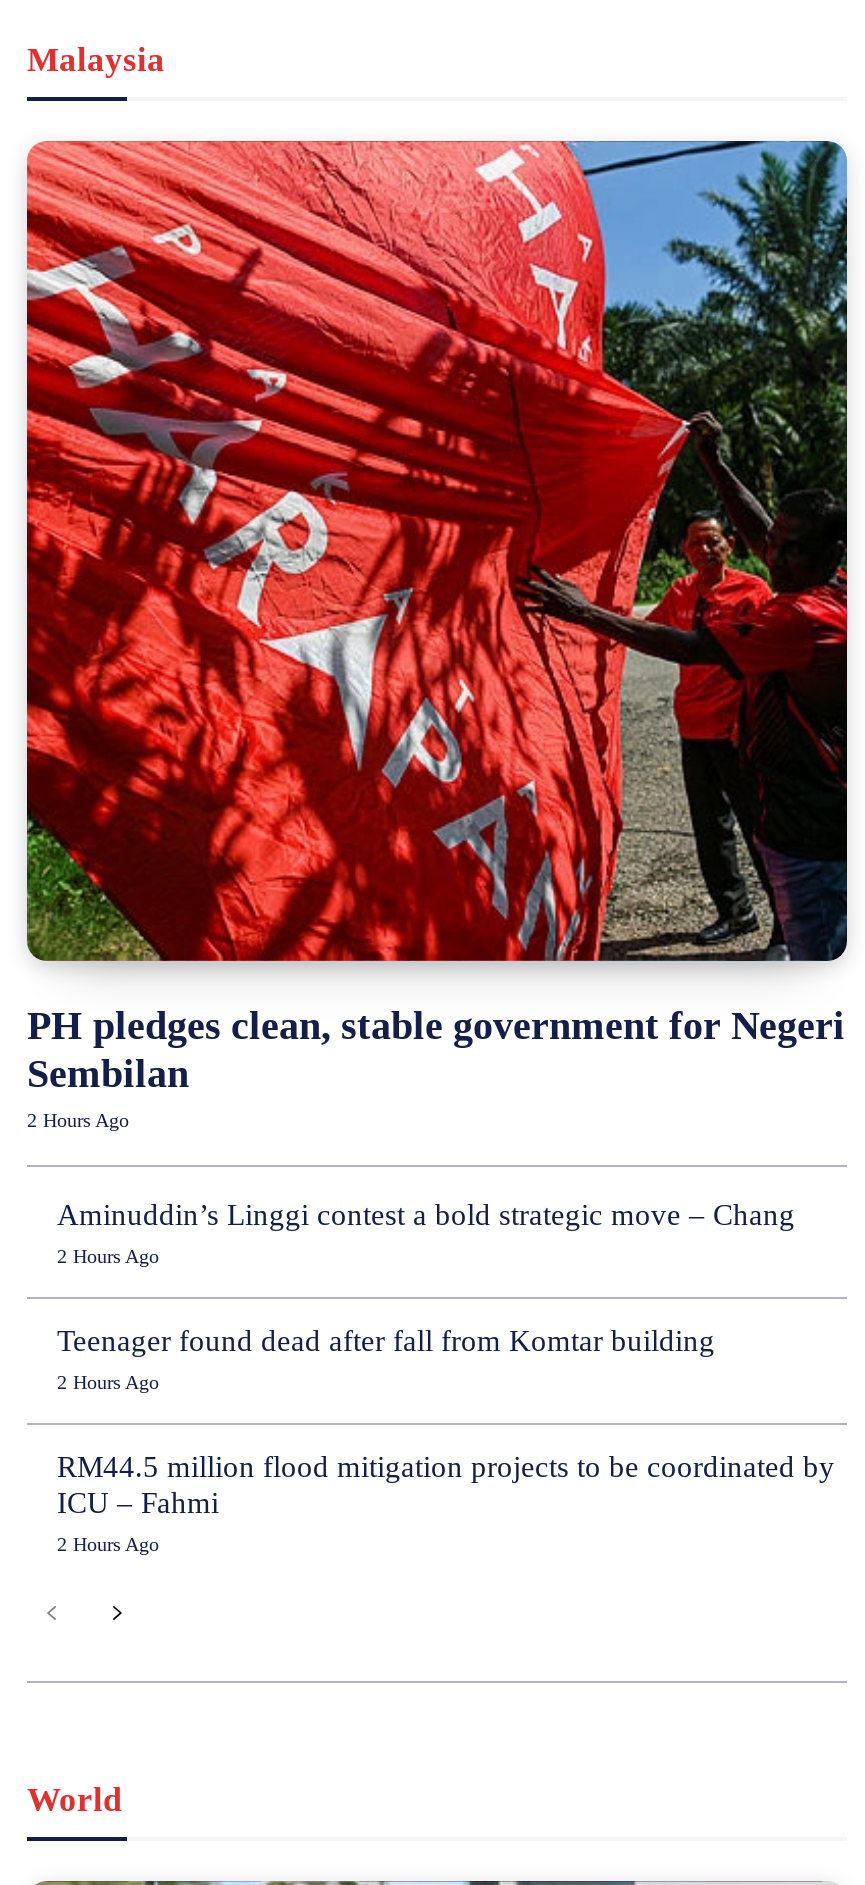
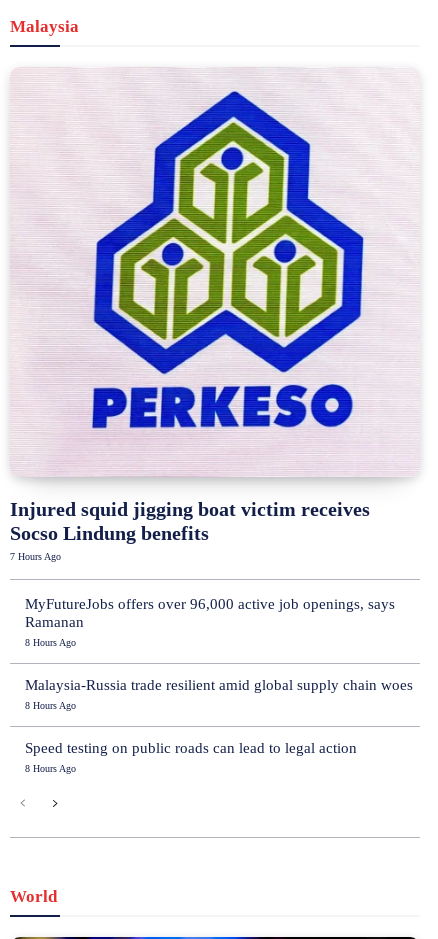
[25,139,849,1131] [image] | PH pledges clean, stable government for Negeri | Sembilan | 2 Hours Ago -> [10,67,420,562] [image] | Injured squid jigging boat victim receives | Socso Lindung benefits | 7 Hours Ago
[57,1199,795,1267] Aminuddin’s Linggi contest a bold strategic move – Chang | 2 Hours Ago -> [25,596,395,648] MyFutureJobs offers over 96,000 active job openings, says | Ramanan | 8 Hours Ago
[57,1325,715,1393] Teenager found dead after fall from Komtar building | 2 Hours Ago -> [25,677,413,711] Malaysia-Russia trade resilient amid global supply chain woes | 8 Hours Ago
[57,1451,835,1555] RM44.5 million flood mitigation projects to be coordinated by | ICU – Fahmi | 2 Hours Ago -> [25,740,357,774] Speed testing on public roads can lead to legal action | 8 Hours Ago

